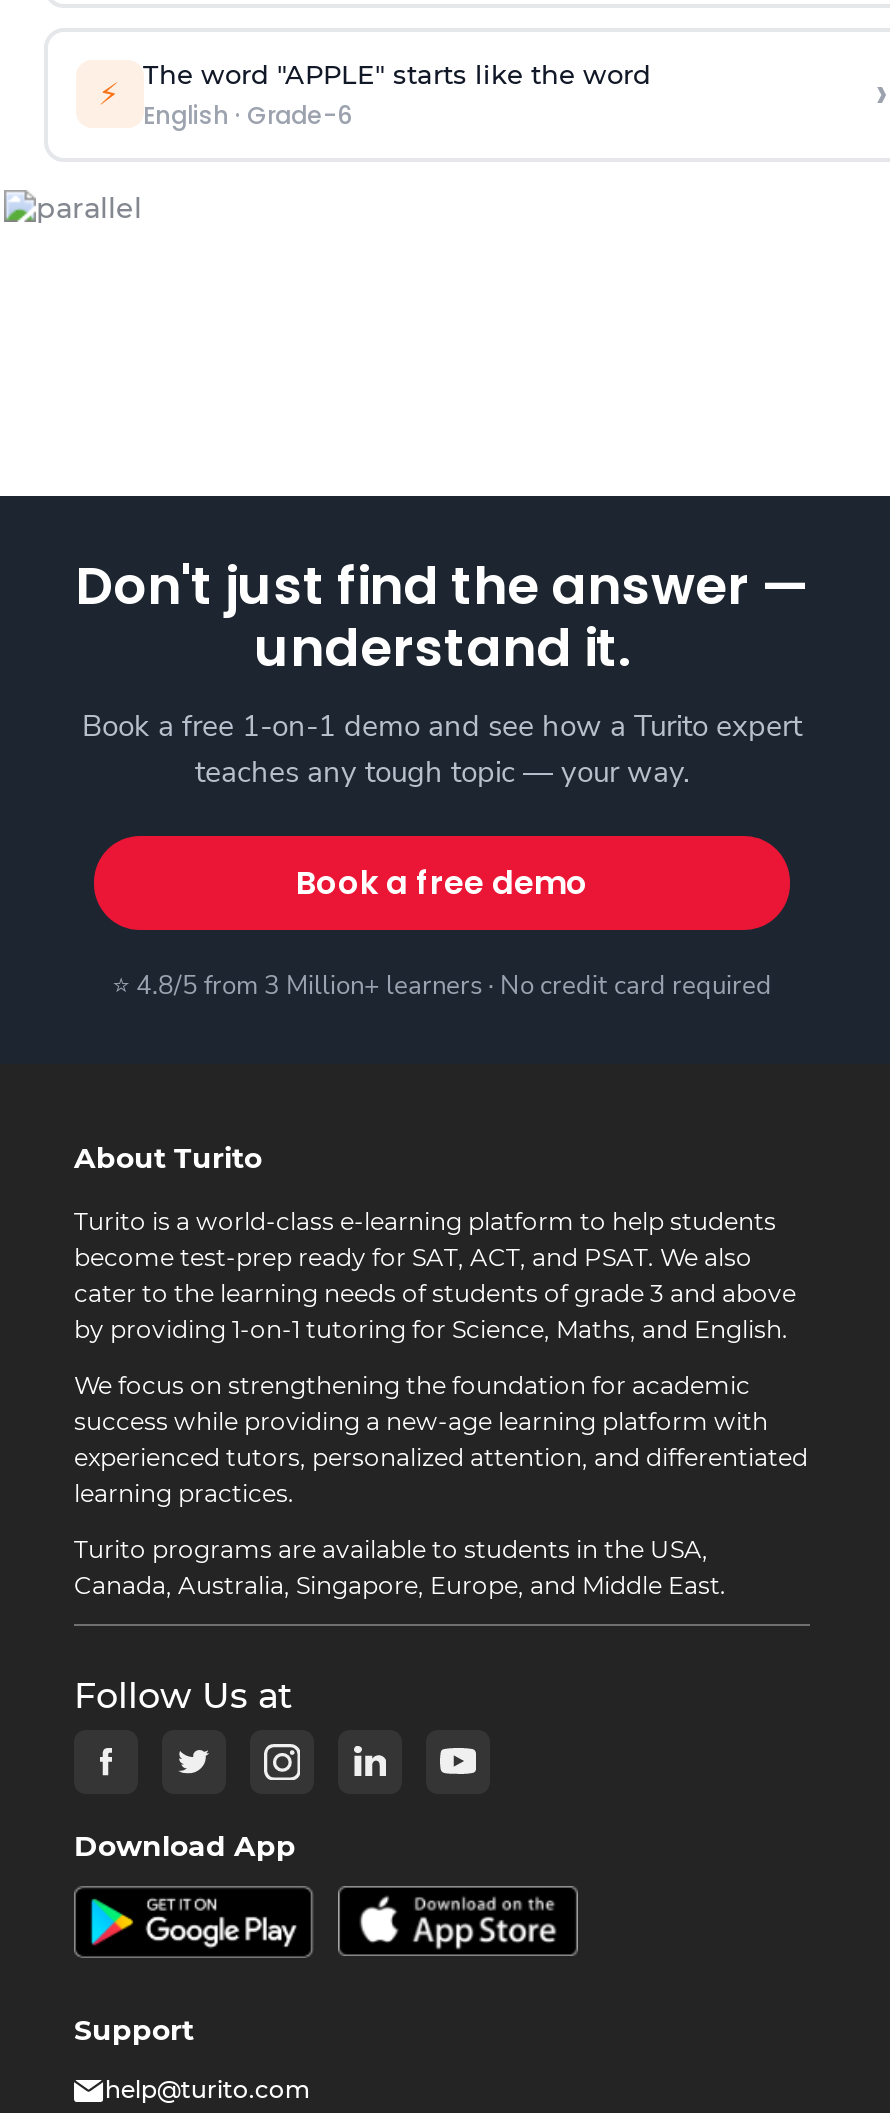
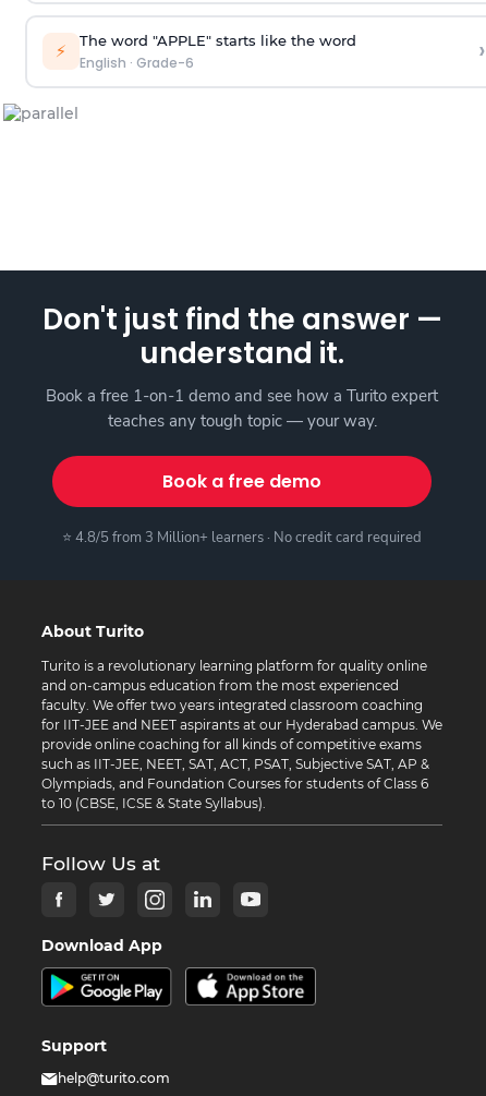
[74,1205,808,1599] Turito is a world-class e-learning platform to help students | become test-prep ready for SAT, ACT, and PSAT. We also | cater to the learning needs of students of grade 3 and above | by providing 1-on-1 tutoring for Science, Maths, and English. | We focus on strengthening the foundation for academic | success while providing a new-age learning platform with | experienced tutors, personalized attention, and differentiated | learning practices. | Turito programs are available to students in the USA, | Canada, Australia, Singapore, Europe, and Middle East. -> [41,657,442,811] Turito is a revolutionary learning platform for quality online | and on-campus education from the most experienced | faculty. We offer two years integrated classroom coaching | for IIT-JEE and NEET aspirants at our Hyderabad campus. We | provide online coaching for all kinds of competitive exams | such as IIT-JEE, NEET, SAT, ACT, PSAT, Subjective SAT, AP & | Olympiads, and Foundation Courses for students of Class 6 | to 10 (CBSE, ICSE & State Syllabus).

